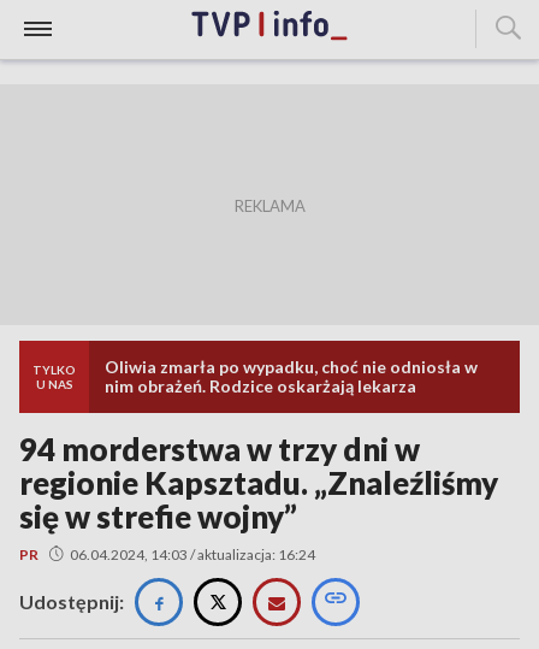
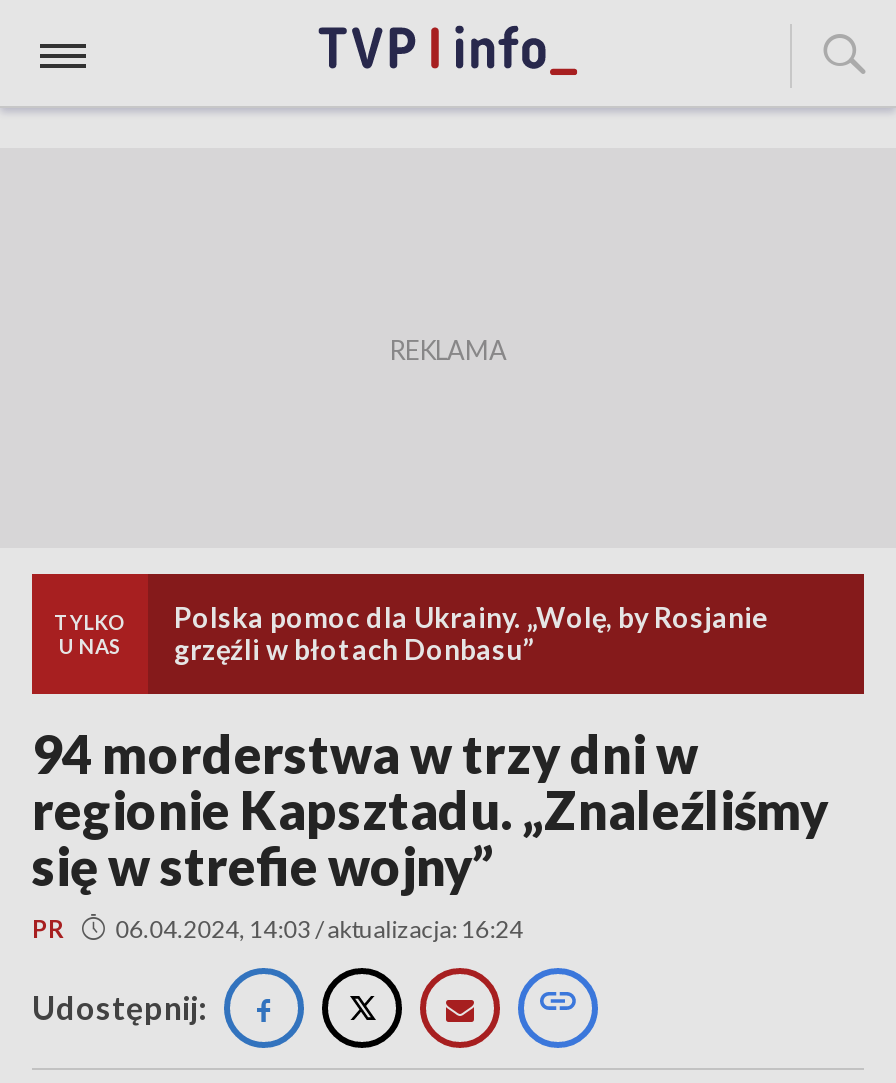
[105,356,478,396] Oliwia zmarła po wypadku, choć nie odniosła w | nim obrażeń. Rodzice oskarżają lekarza -> [174,600,768,666] Polska pomoc dla Ukrainy. „Wolę, by Rosjanie | grzęźli w błotach Donbasu”

